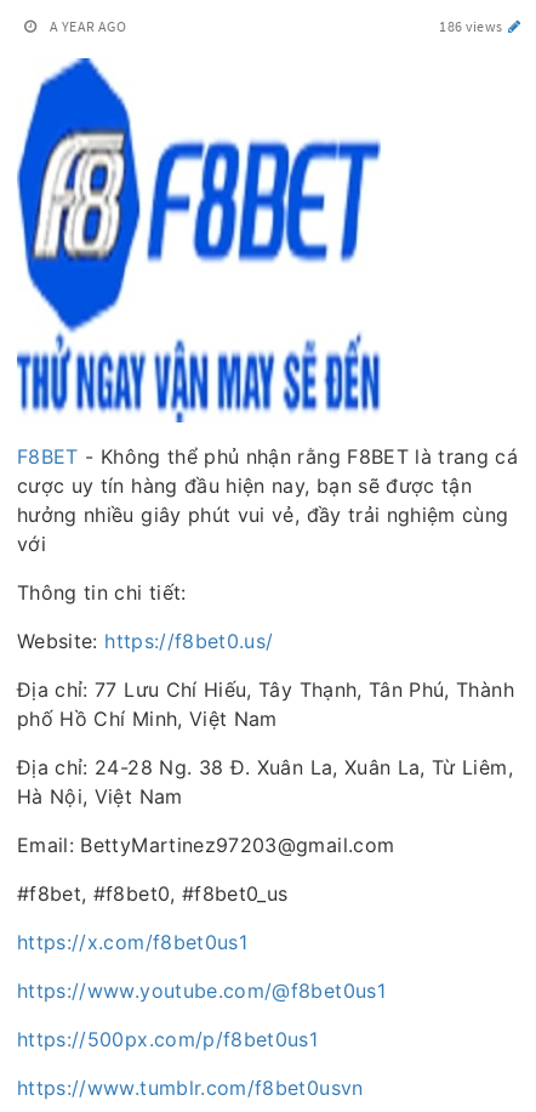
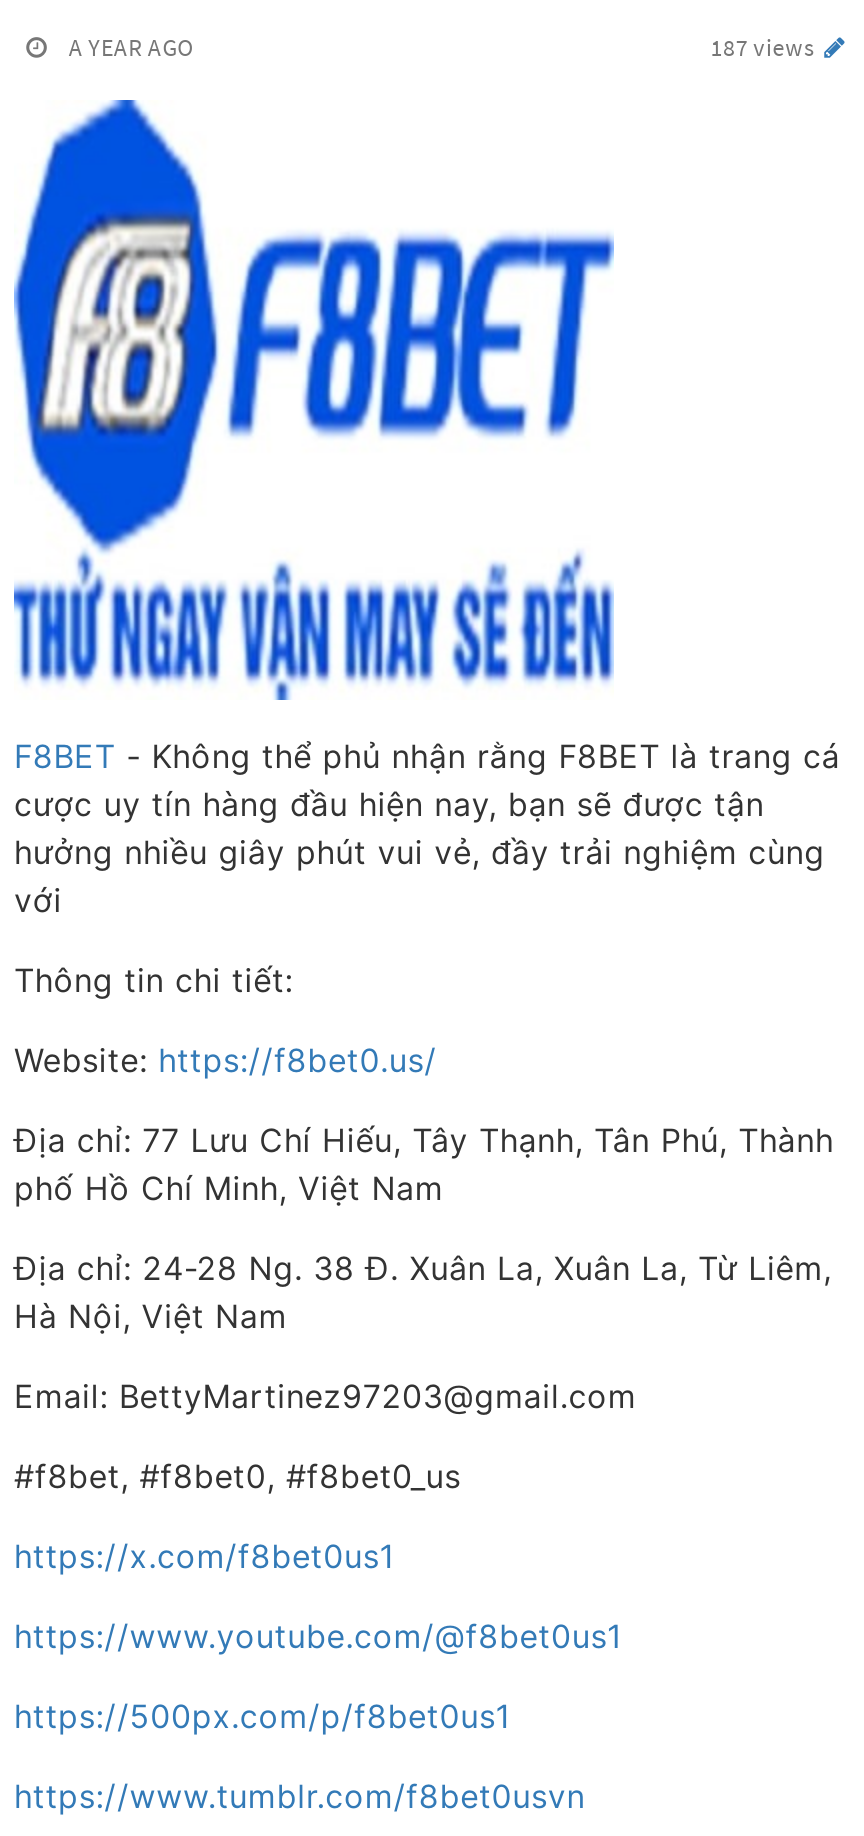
[439,17,505,35] 186 views -> [710,32,819,62] 187 views

